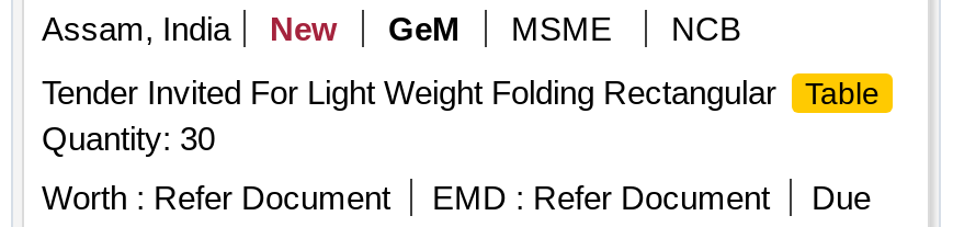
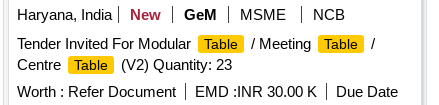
[42,10,230,48] Assam, India -> [17,6,112,23] Haryana, India
[42,74,880,157] Tender Invited For Light Weight Folding Rectangular Table | Quantity: 30 -> [17,35,375,73] Tender Invited For Modular Table / Meeting Table / | Centre Table (V2) Quantity: 23
[432,179,871,216] EMD : Refer Document | Due -> [195,83,398,100] EMD : INR 30.00 K | Due Date

